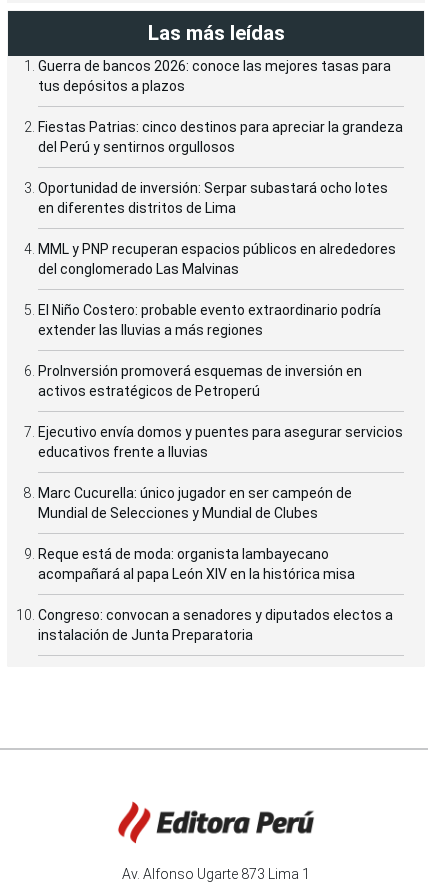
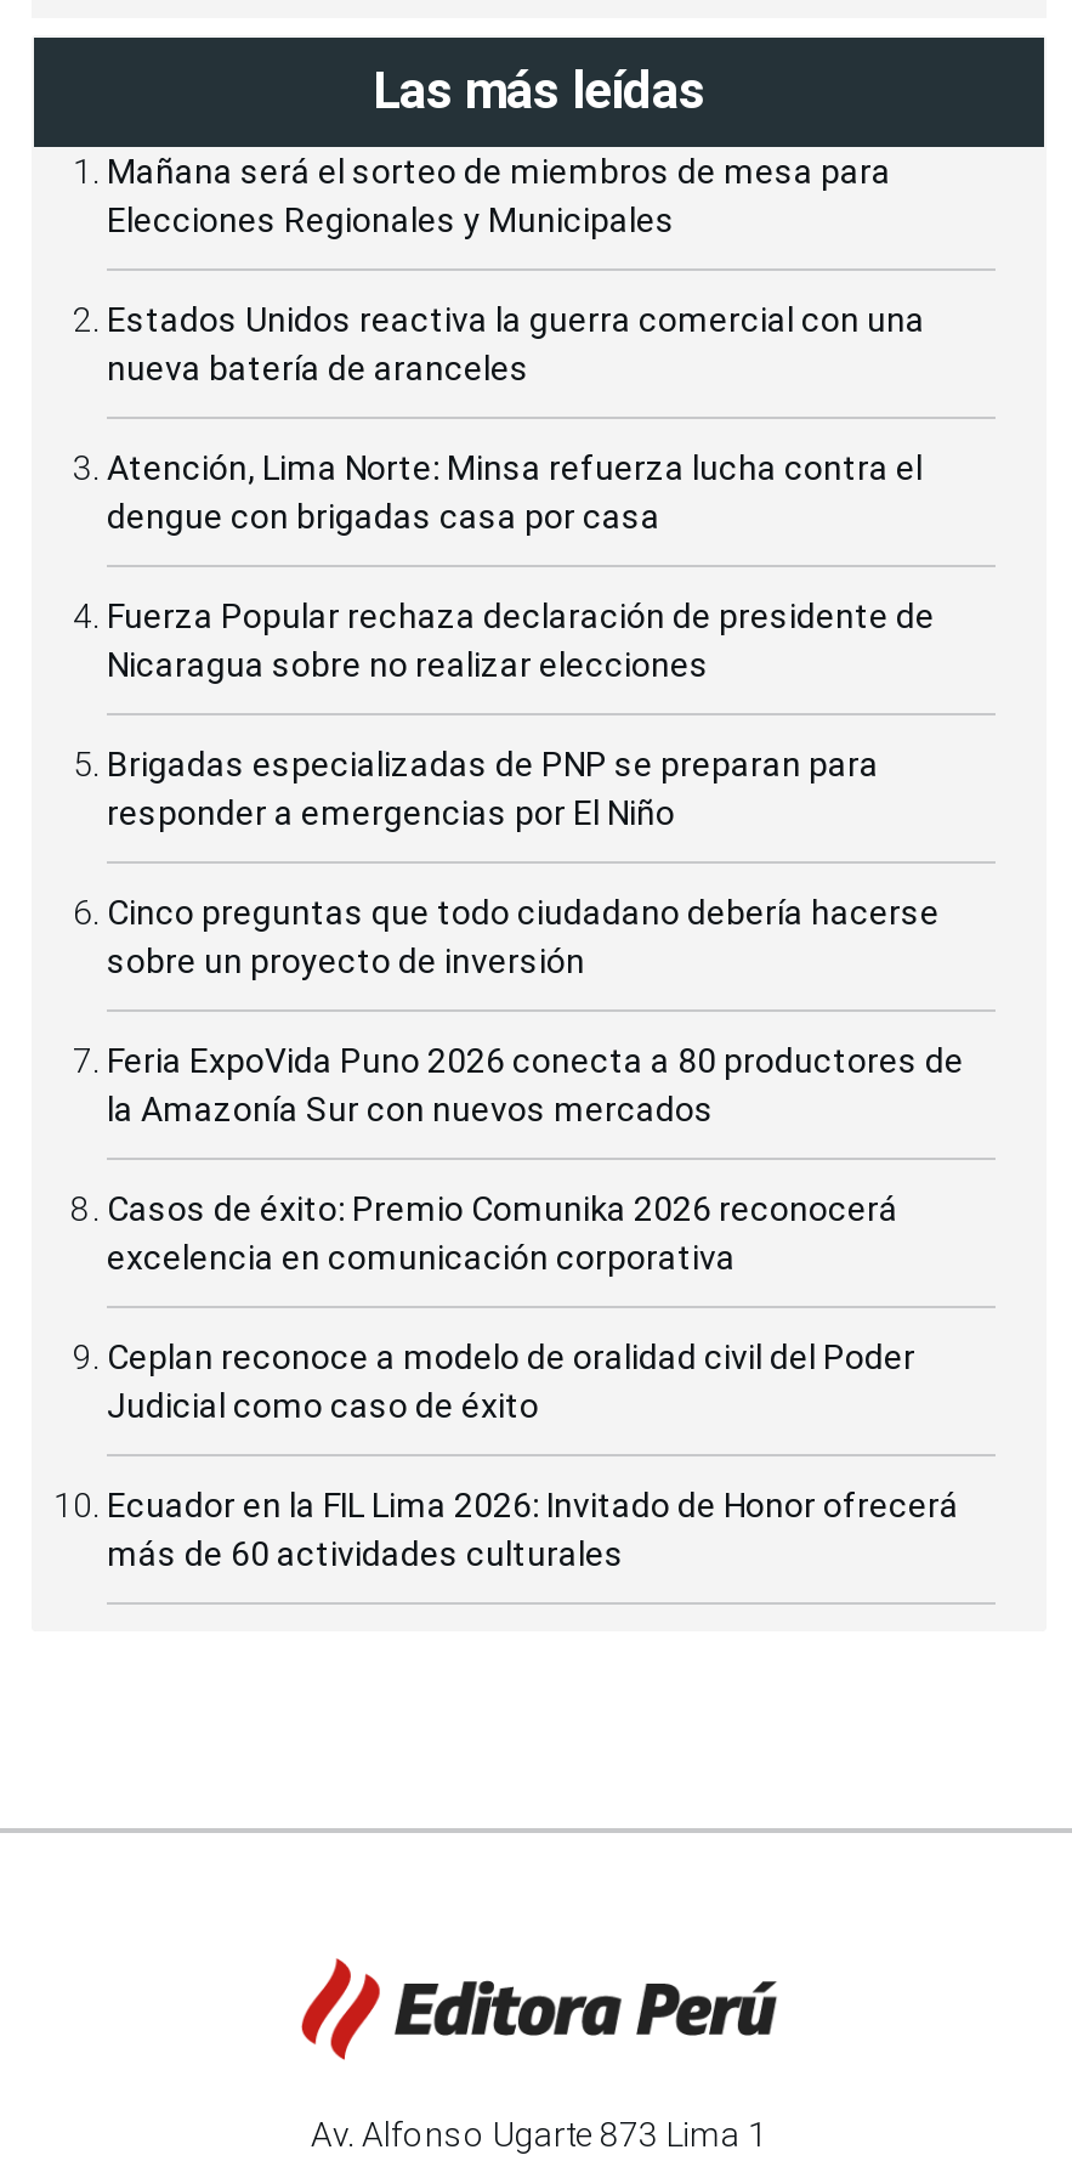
[38,58,391,94] Guerra de bancos 2026: conoce las mejores tasas para | tus depósitos a plazos -> [107,151,891,239] Mañana será el sorteo de miembros de mesa para | Elecciones Regionales y Municipales
[38,119,403,155] Fiestas Patrias: cinco destinos para apreciar la grandeza | del Perú y sentirnos orgullosos -> [107,300,925,387] Estados Unidos reactiva la guerra comercial con una | nueva batería de aranceles
[38,180,388,216] Oportunidad de inversión: Serpar subastará ocho lotes | en diferentes distritos de Lima -> [107,448,923,535] Atención, Lima Norte: Minsa refuerza lucha contra el | dengue con brigadas casa por casa
[38,241,396,277] MML y PNP recuperan espacios públicos en alrededores | del conglomerado Las Malvinas -> [107,596,935,683] Fuerza Popular rechaza declaración de presidente de | Nicaragua sobre no realizar elecciones
[38,302,381,338] El Niño Costero: probable evento extraordinario podría | extender las lluvias a más regiones -> [107,744,879,832] Brigadas especializadas de PNP se preparan para | responder a emergencias por El Niño
[38,363,362,399] ProInversión promoverá esquemas de inversión en | activos estratégicos de Petroperú -> [107,892,940,980] Cinco preguntas que todo ciudadano debería hacerse | sobre un proyecto de inversión
[38,424,403,460] Ejecutivo envía domos y puentes para asegurar servicios | educativos frente a lluvias -> [107,1041,964,1128] Feria ExpoVida Puno 2026 conecta a 80 productores de | la Amazonía Sur con nuevos mercados
[38,485,352,521] Marc Cucurella: único jugador en ser campeón de | Mundial de Selecciones y Mundial de Clubes -> [107,1189,898,1276] Casos de éxito: Premio Comunika 2026 reconocerá | excelencia en comunicación corporativa
[38,546,355,582] Reque está de moda: organista lambayecano | acompañará al papa León XIV en la histórica misa -> [107,1337,915,1424] Ceplan reconoce a modelo de oralidad civil del Poder | Judicial como caso de éxito
[38,607,393,643] Congreso: convocan a senadores y diputados electos a | instalación de Junta Preparatoria -> [107,1485,959,1573] Ecuador en la FIL Lima 2026: Invitado de Honor ofrecerá | más de 60 actividades culturales

